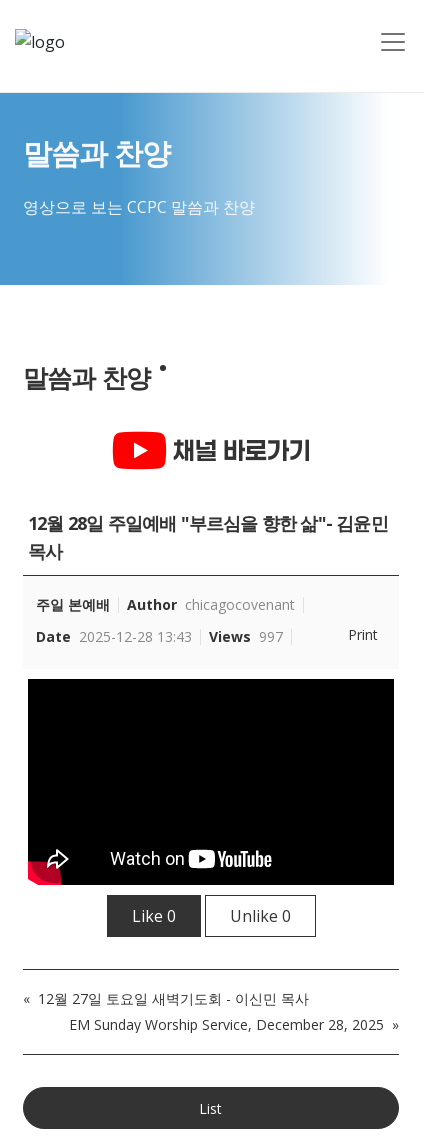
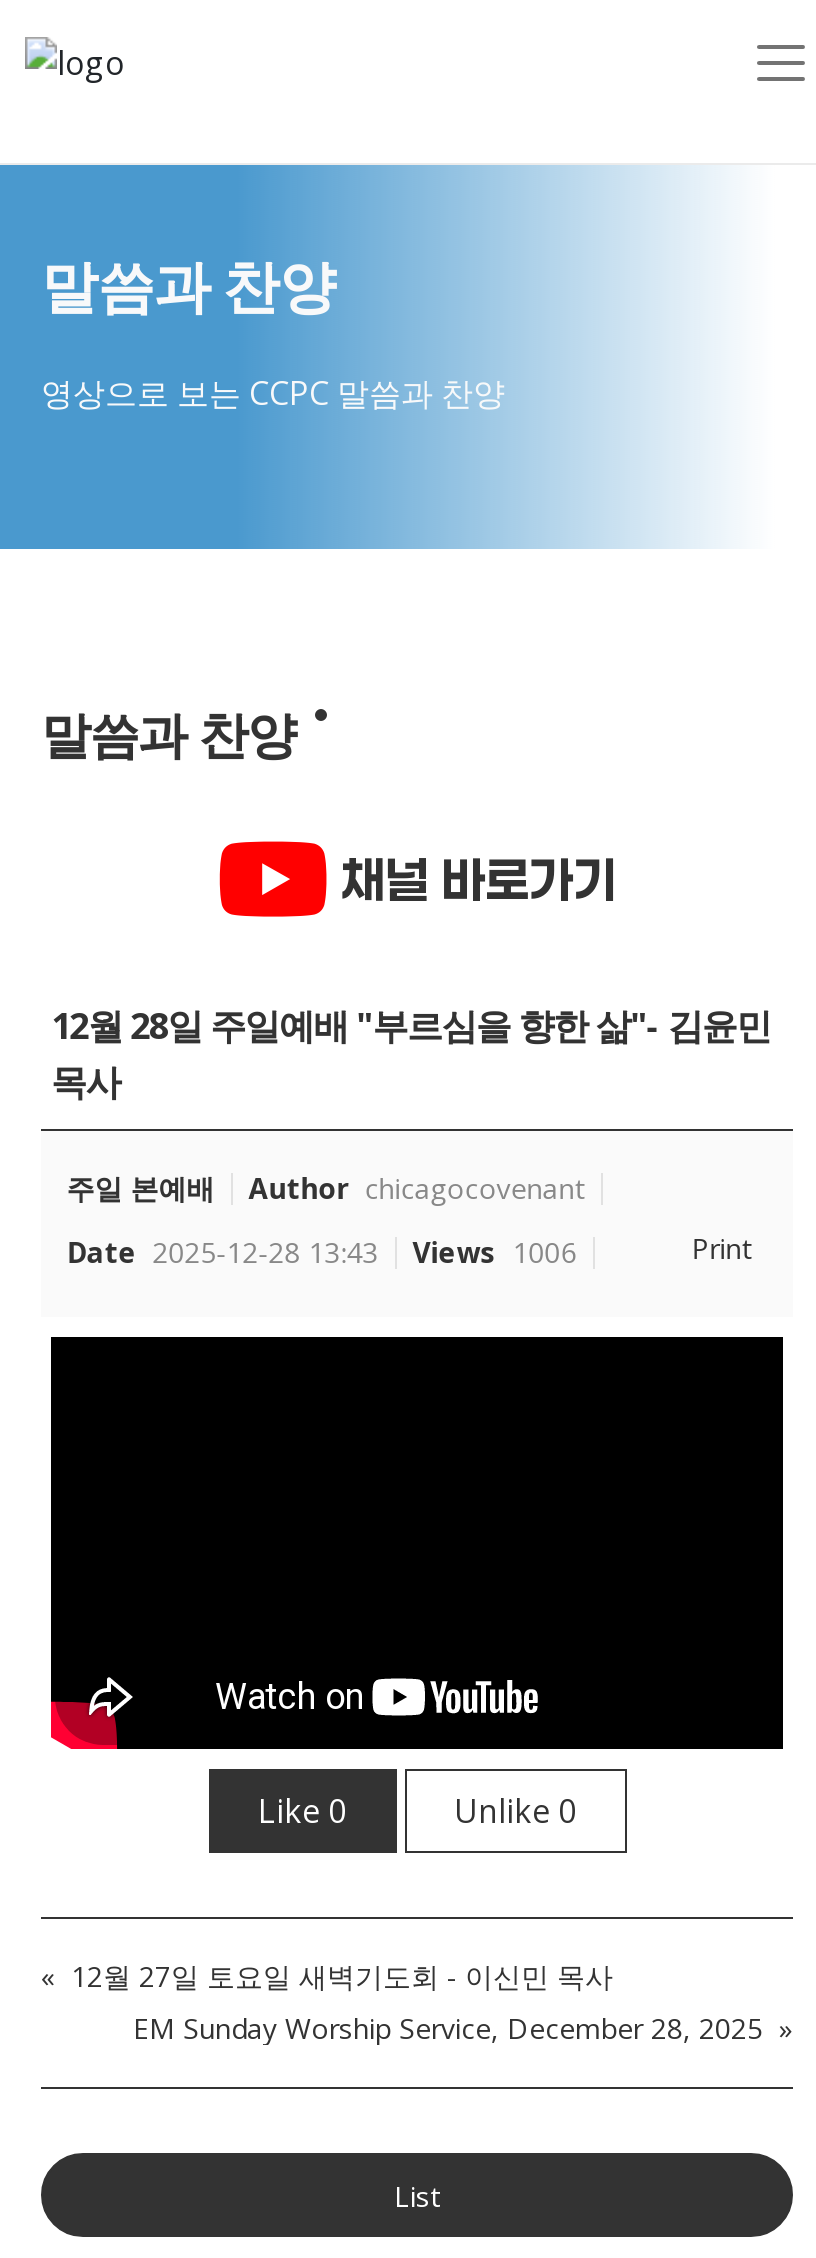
[36,627,283,646] Date 2025-12-28 13:43 Views 997 -> [67,1233,577,1271] Date 2025-12-28 13:43 Views 1006

